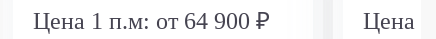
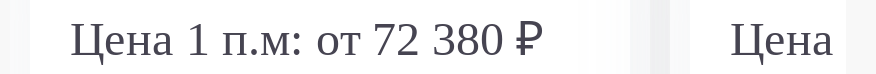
[33,8,270,34] Цена 1 п.м: от 64 900 ₽ -> [70,13,544,65] Цена 1 п.м: от 72 380 ₽

